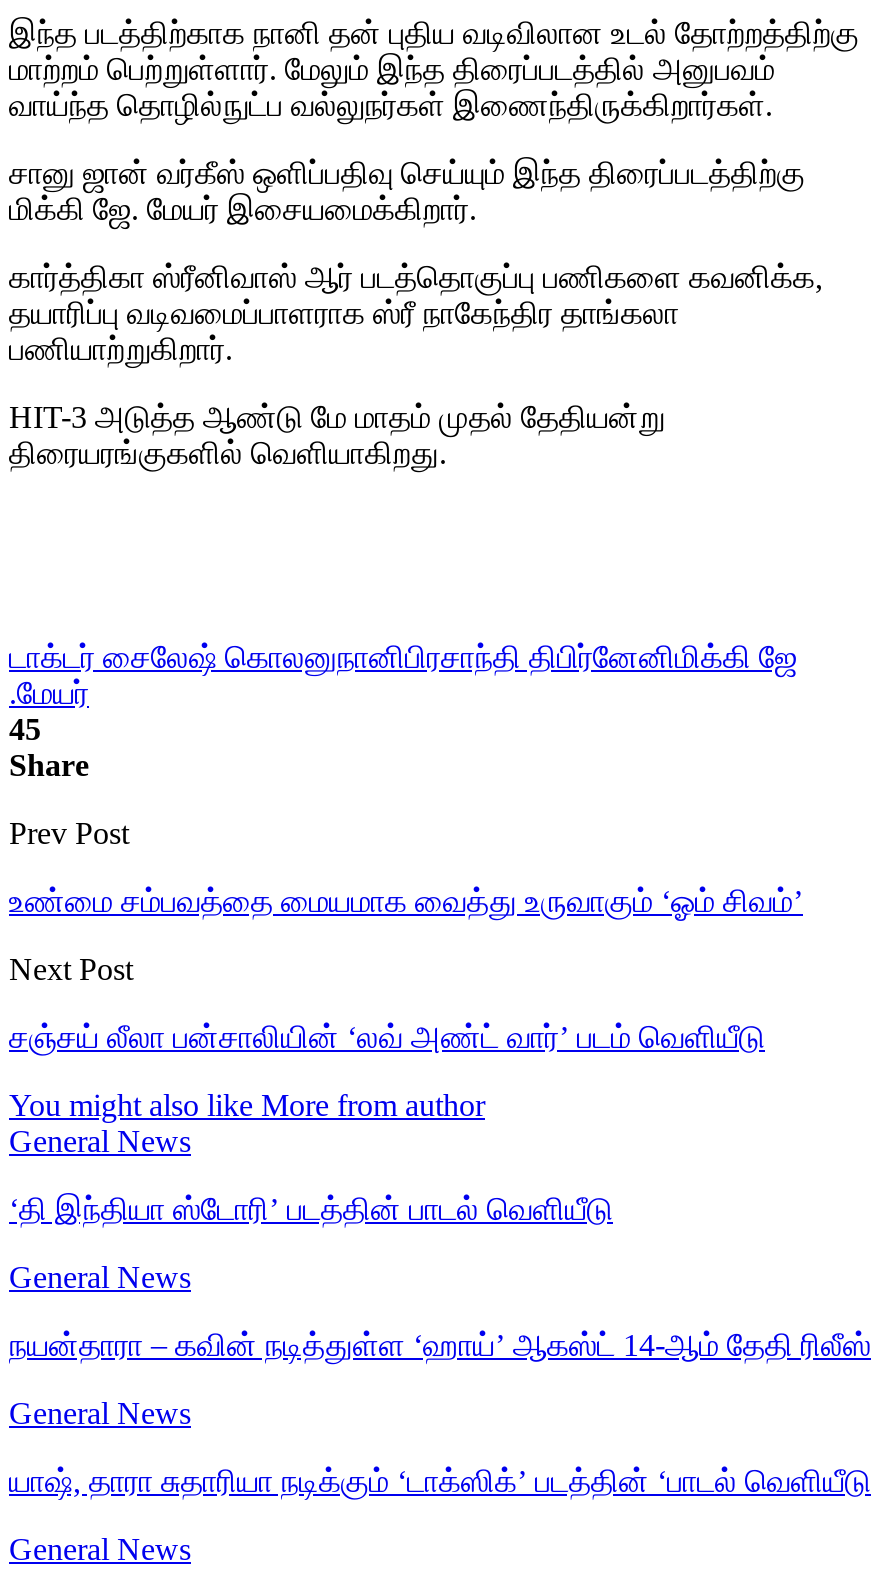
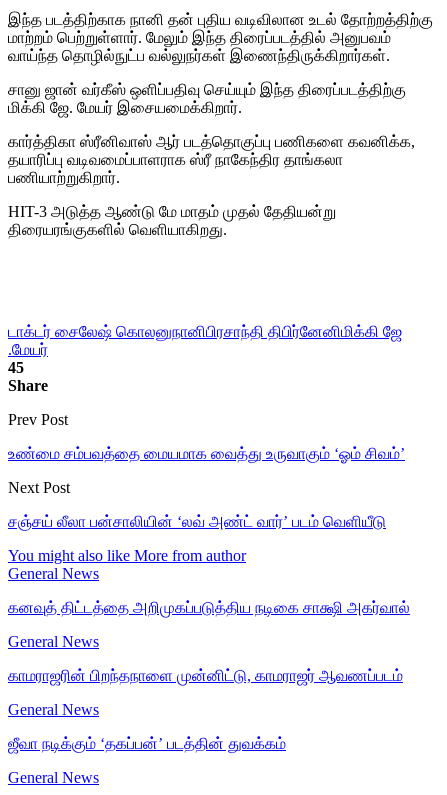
[9,1192,613,1226] ‘தி இந்தியா ஸ்டோரி’ படத்தின் பாடல் வெளியீடு -> [8,599,410,616] கனவுத் திட்டத்தை அறிமுகப்படுத்திய நடிகை சாக்ஷி அகர்வால்
[9,1328,871,1362] நயன்தாரா – கவின் நடித்துள்ள ‘ஹாய்’ ஆகஸ்ட் 14-ஆம் தேதி ரிலீஸ் -> [8,667,403,684] காமராஜரின் பிறந்தநாளை முன்னிட்டு, காமராஜர் ஆவணப்படம்
[9,1464,871,1498] யாஷ், தாரா சுதாரியா நடிக்கும் ‘டாக்ஸிக்’ படத்தின் ‘பாடல் வெளியீடு -> [8,735,286,752] ஜீவா நடிக்கும் ‘தகப்பன்’ படத்தின் துவக்கம்

